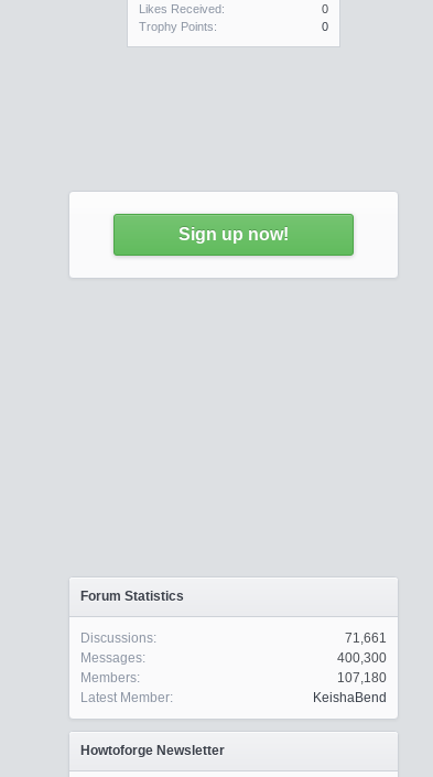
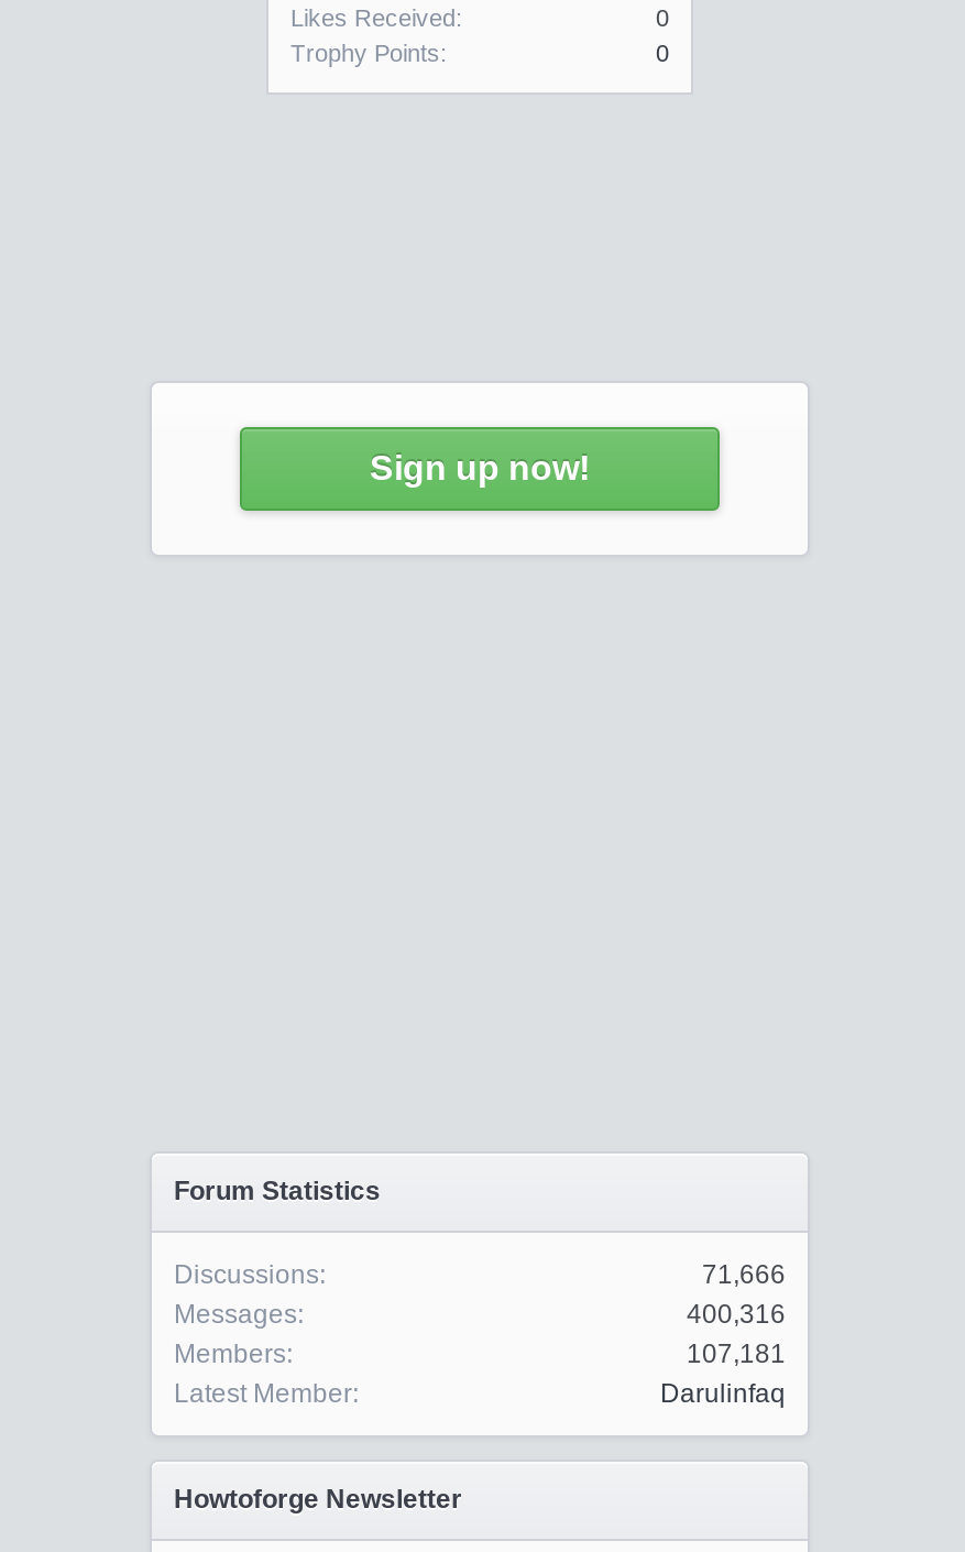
[345,630,387,646] 71,661 -> [702,1259,786,1290] 71,666
[337,650,387,666] 400,300 -> [687,1299,786,1330] 400,316
[337,670,387,686] 107,180 -> [687,1338,786,1369] 107,181
[313,690,387,705] KeishaBend -> [660,1378,786,1409] Darulinfaq

